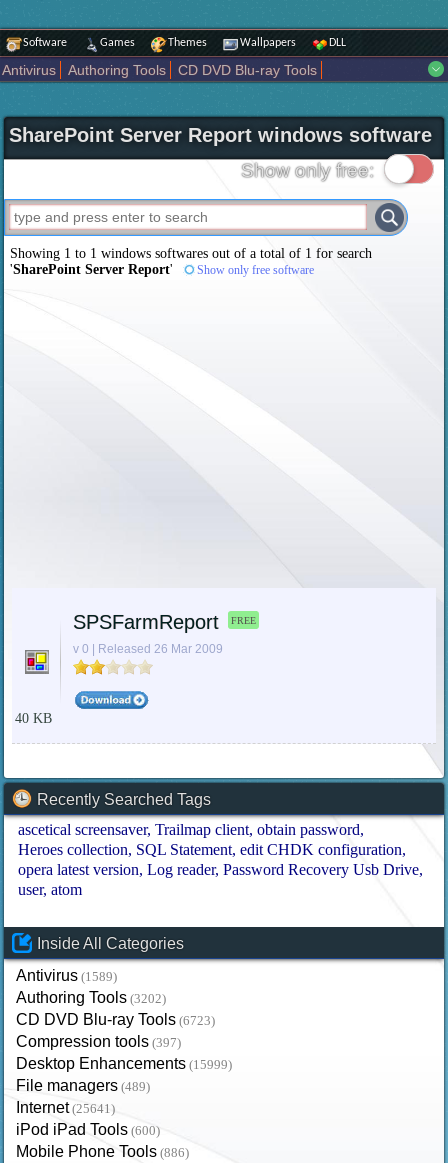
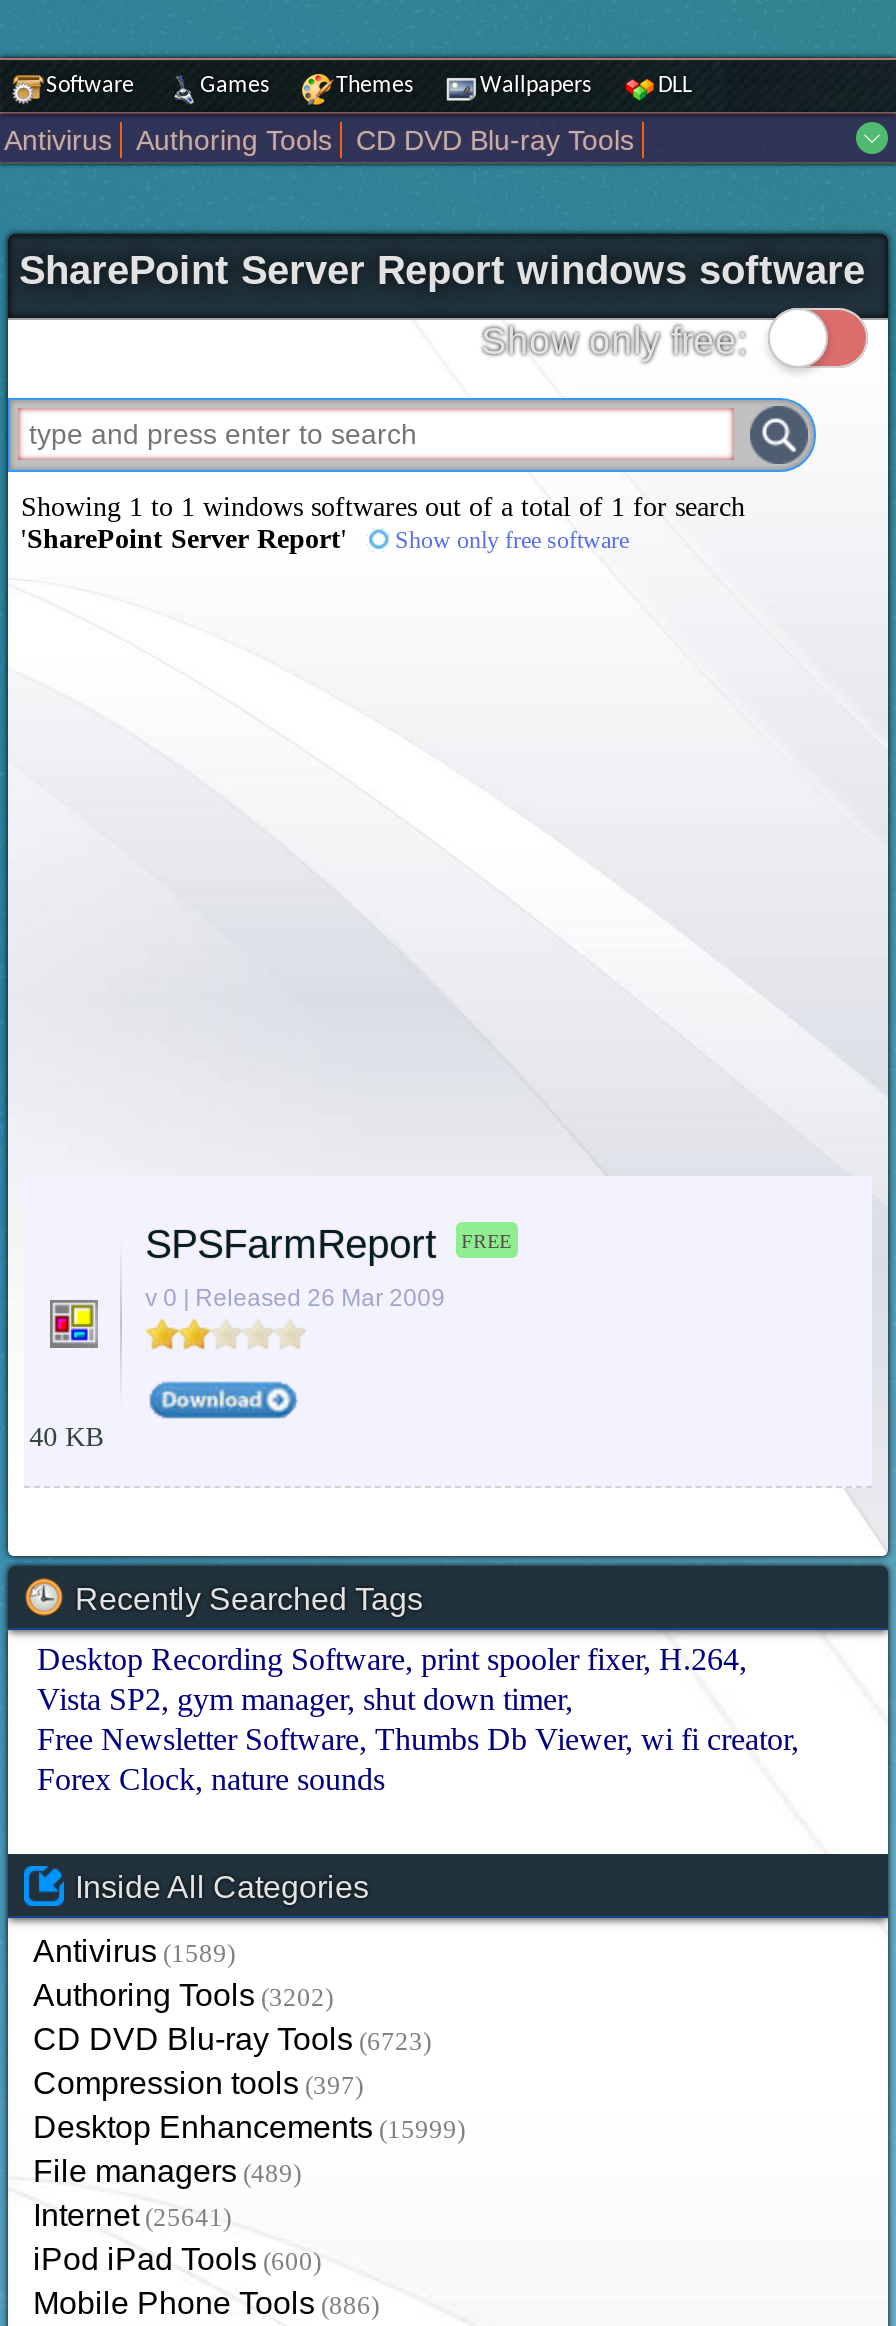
[18,821,419,898] ascetical screensaver Trailmap client obtain password | Heroes collection SQL Statement edit CHDK configuration | opera latest version Log reader Password Recovery Usb Drive | user atom -> [37,1642,791,1796] Desktop Recording Software print spooler fixer H.264 | Vista SP2 gym manager shut down timer | Free Newsletter Software Thumbs Db Viewer wi fi creator | Forex Clock nature sounds

